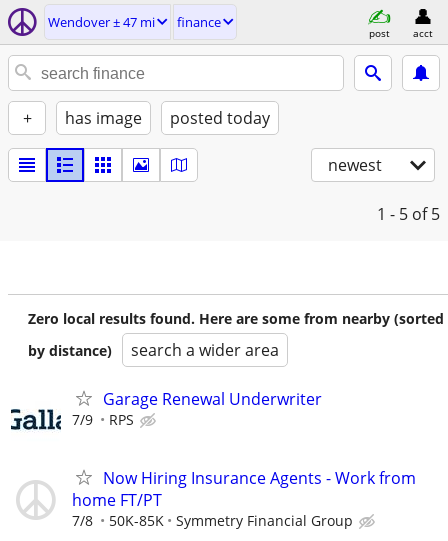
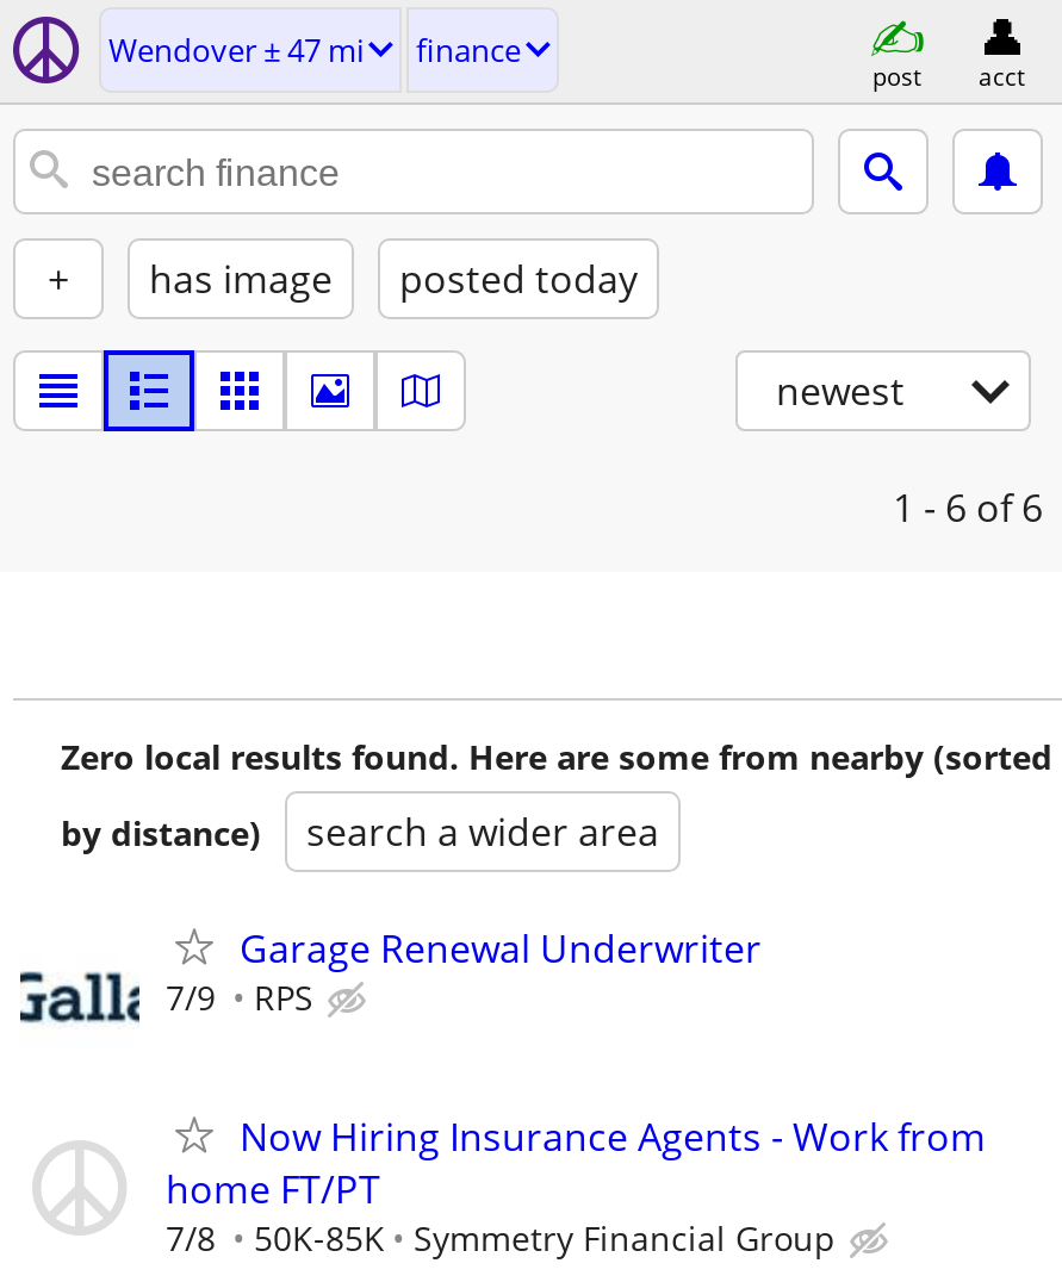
[377,203,440,225] 1 - 5 of 5 -> [893,481,1043,534] 1 - 6 of 6

